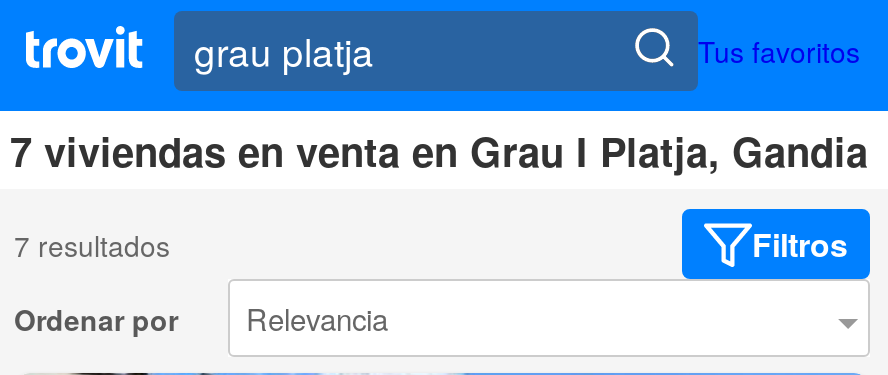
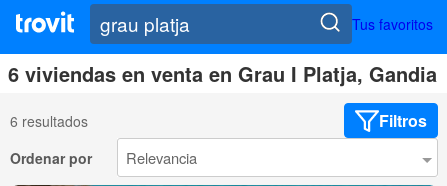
[10,122,868,180] 7 viviendas en venta en Grau I Platja, Gandia -> [8,59,437,88] 6 viviendas en venta en Grau I Platja, Gandia
[14,225,170,265] 7 resultados -> [10,111,88,131] 6 resultados

